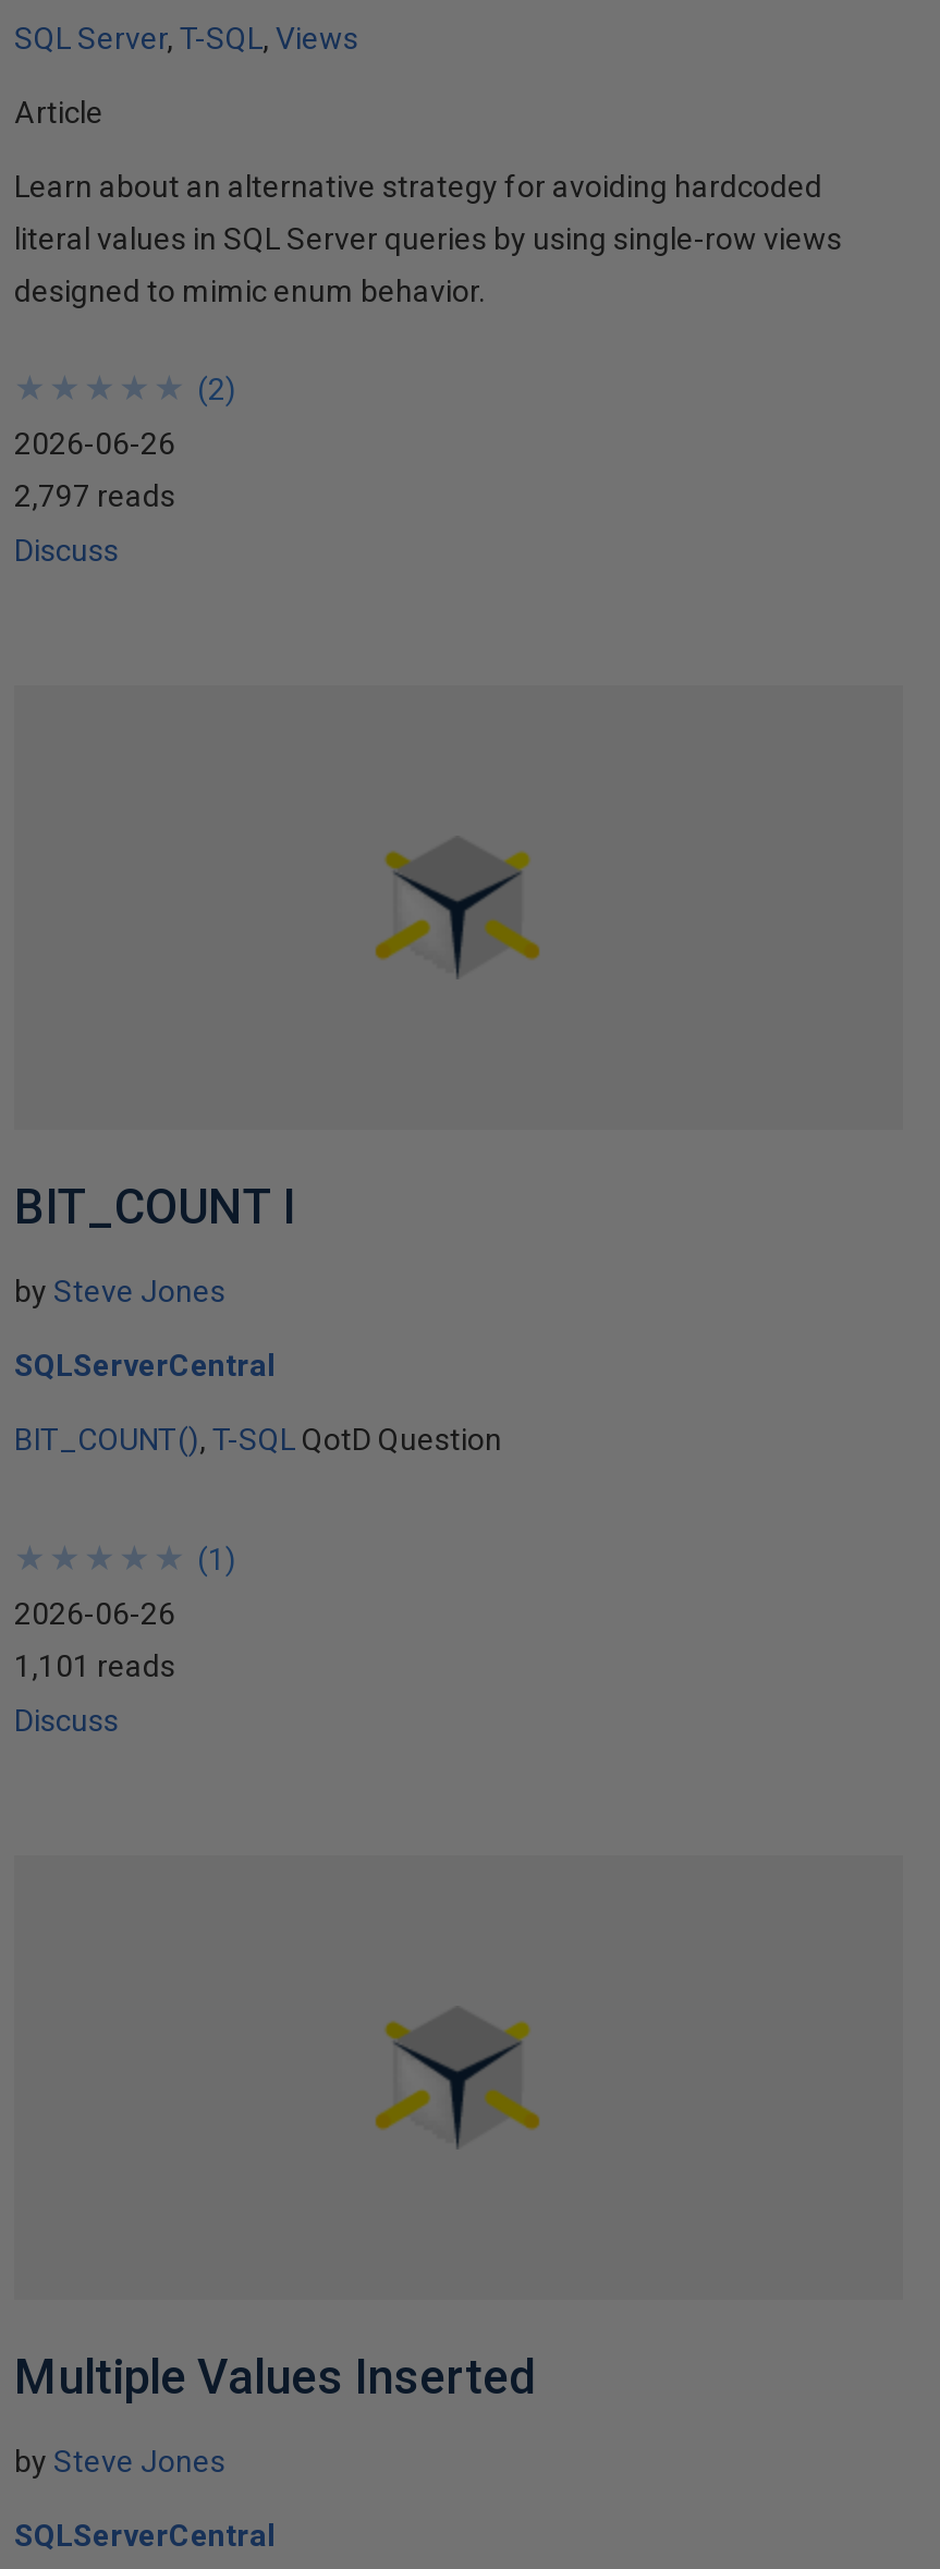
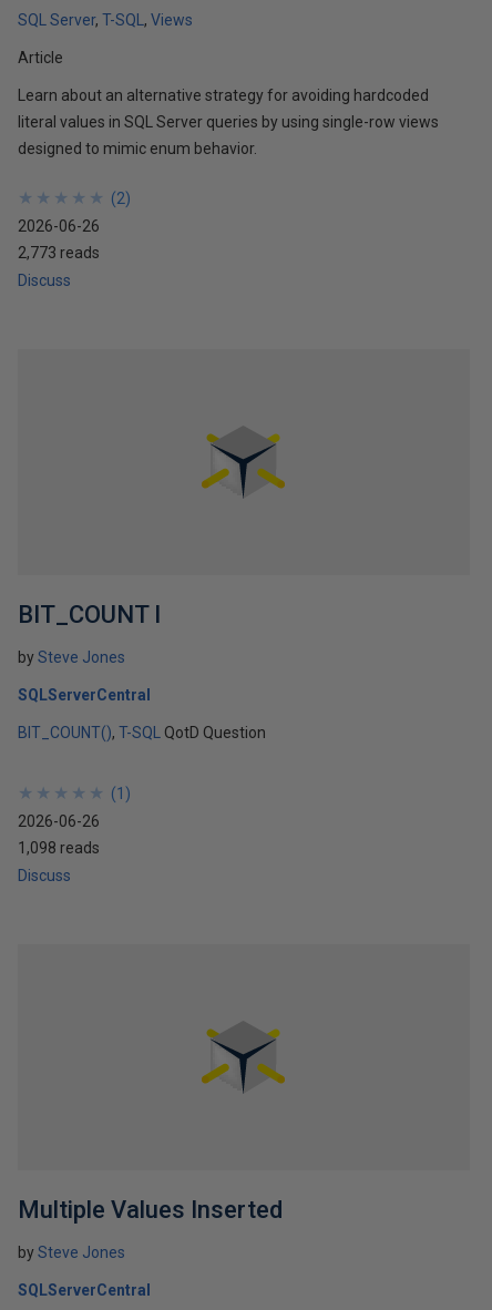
[14,478,175,513] 2,797 reads -> [18,244,100,262] 2,773 reads
[14,1648,175,1683] 1,101 reads -> [18,839,100,857] 1,098 reads

